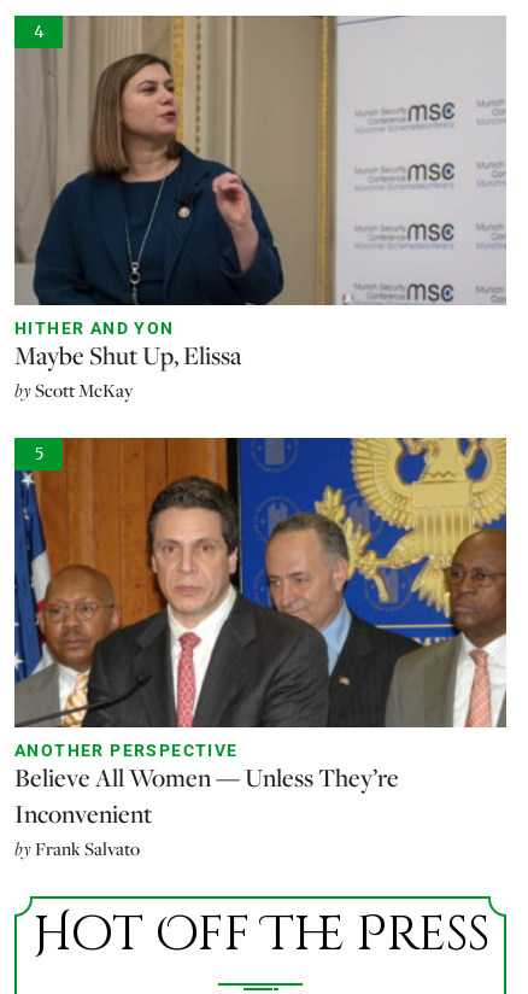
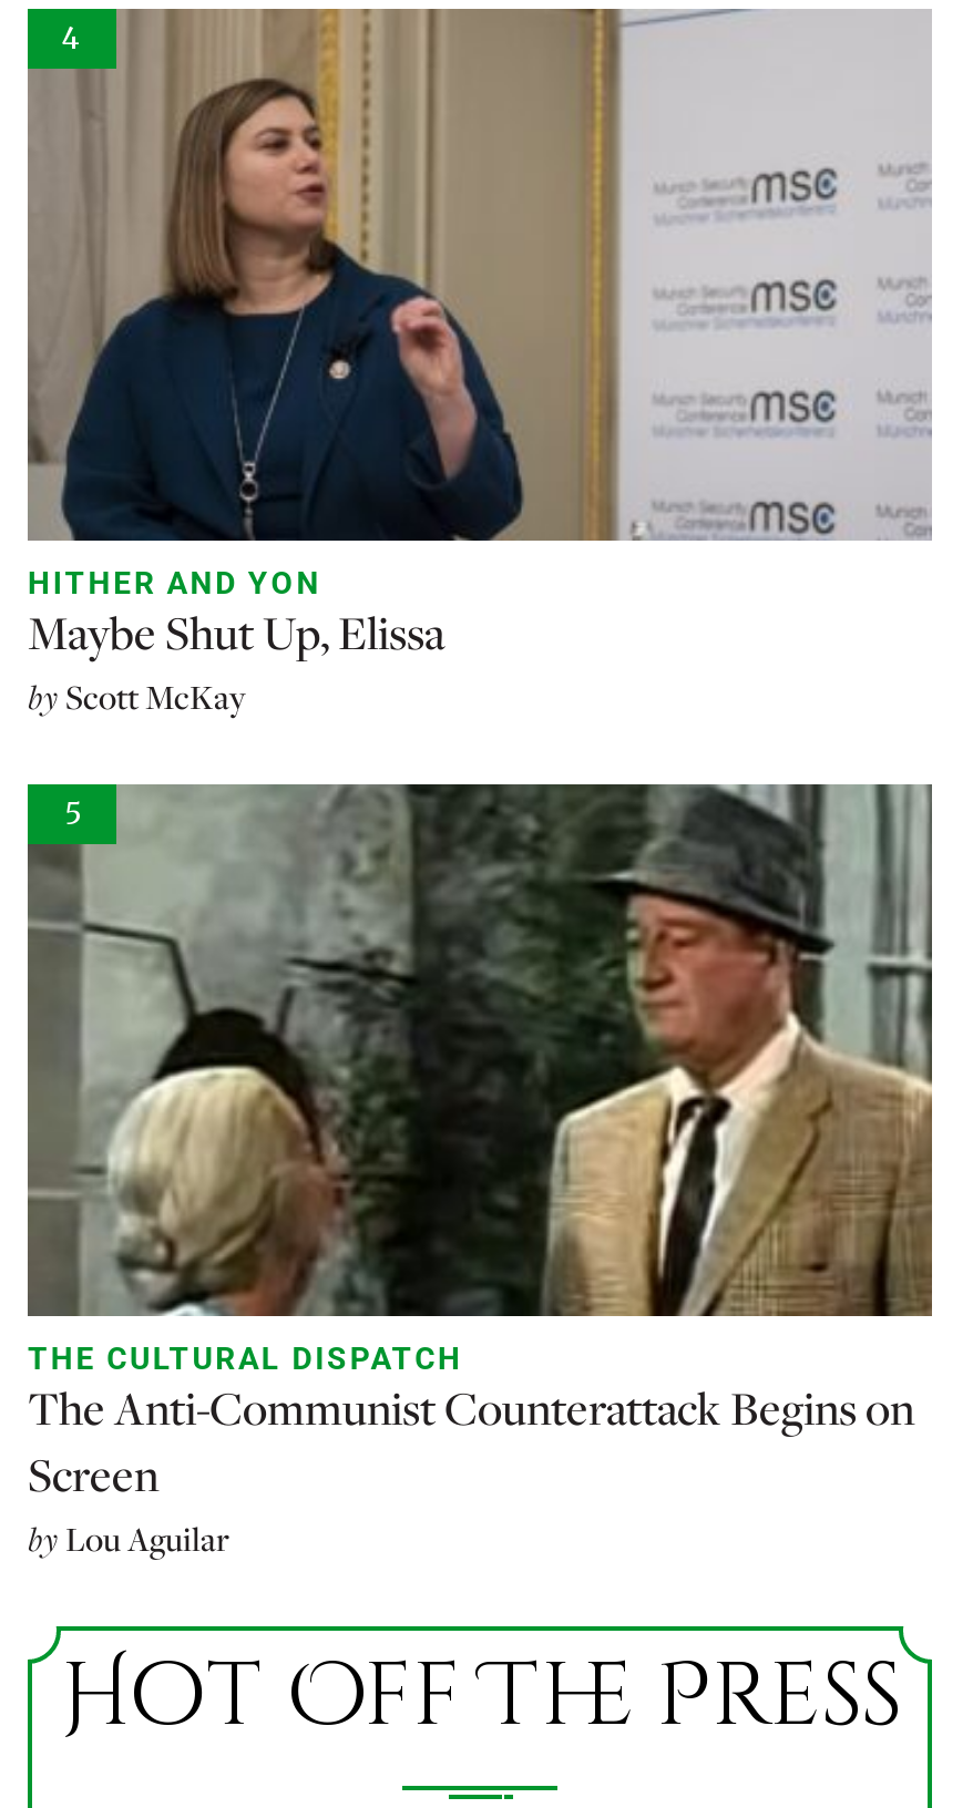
[13,437,508,860] [image] | ANOTHER PERSPECTIVE | Believe All Women — Unless They’re | Inconvenient | by Frank Salvato -> [25,782,934,1560] [image] | THE CULTURAL DISPATCH | The Anti-Communist Counterattack Begins on | Screen | by Lou Aguilar

